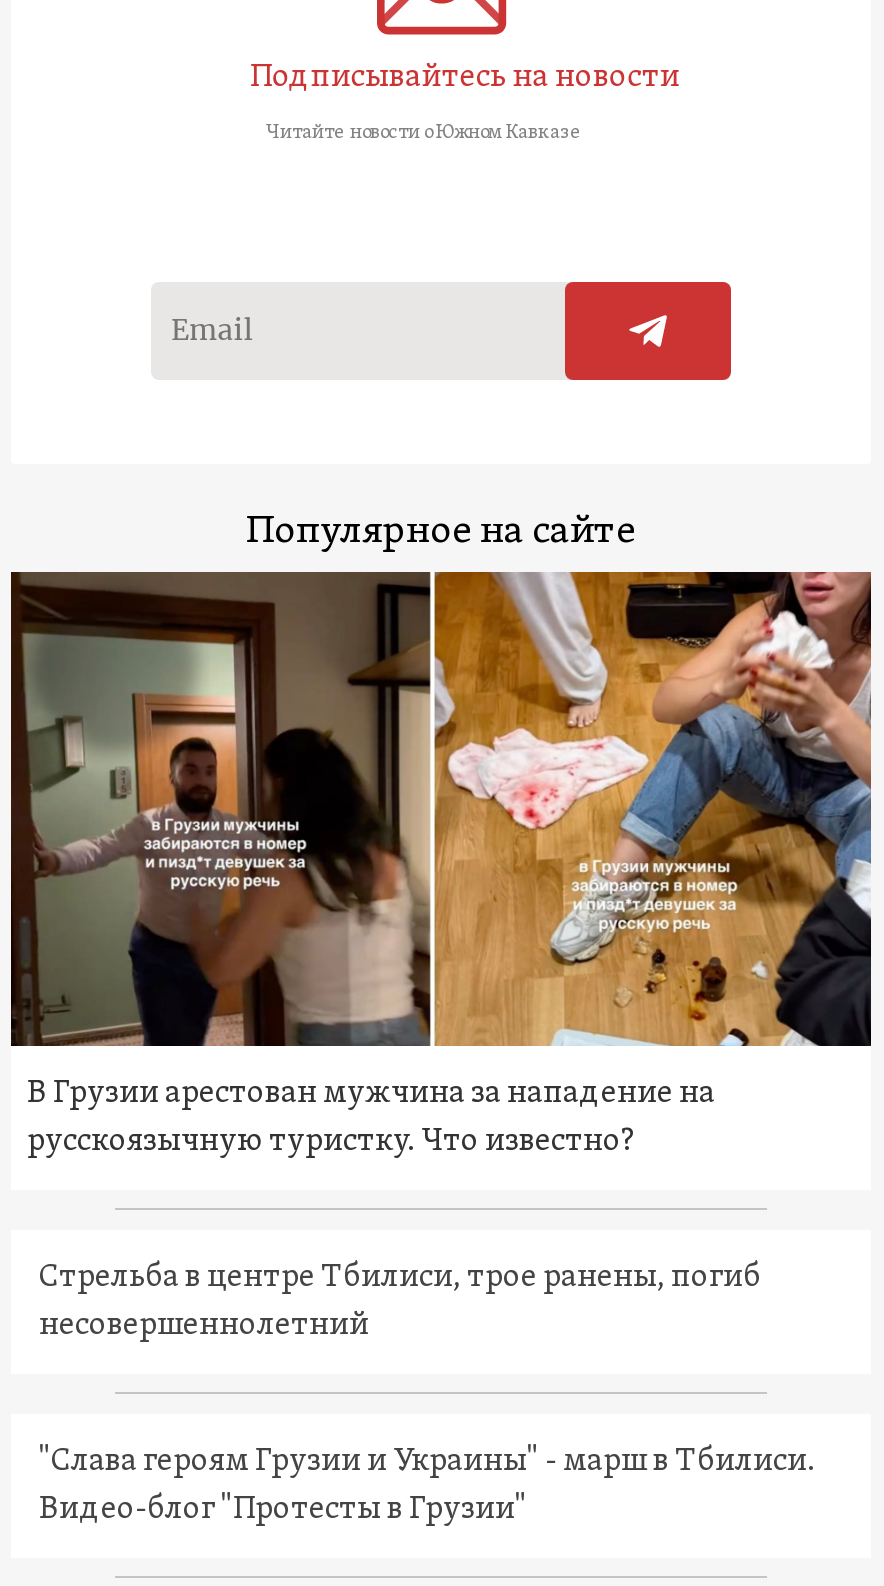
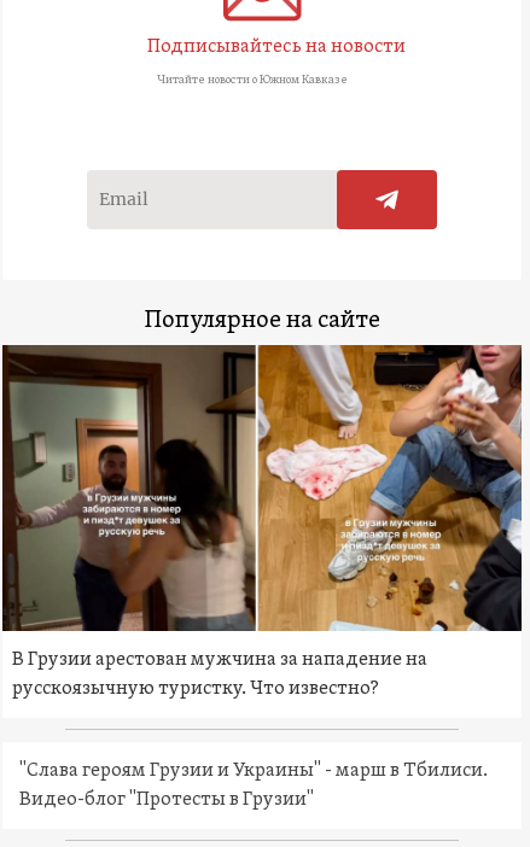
[39,1257,761,1345] Стрельба в центре Тбилиси, трое ранены, погиб | несовершеннолетний -> none

